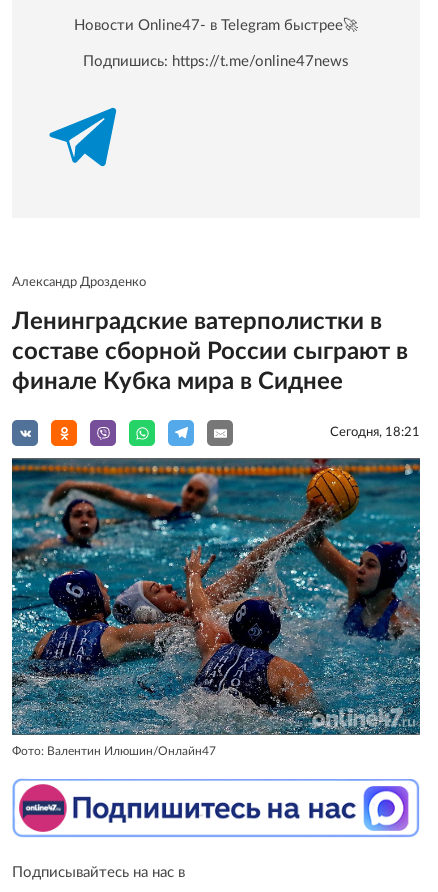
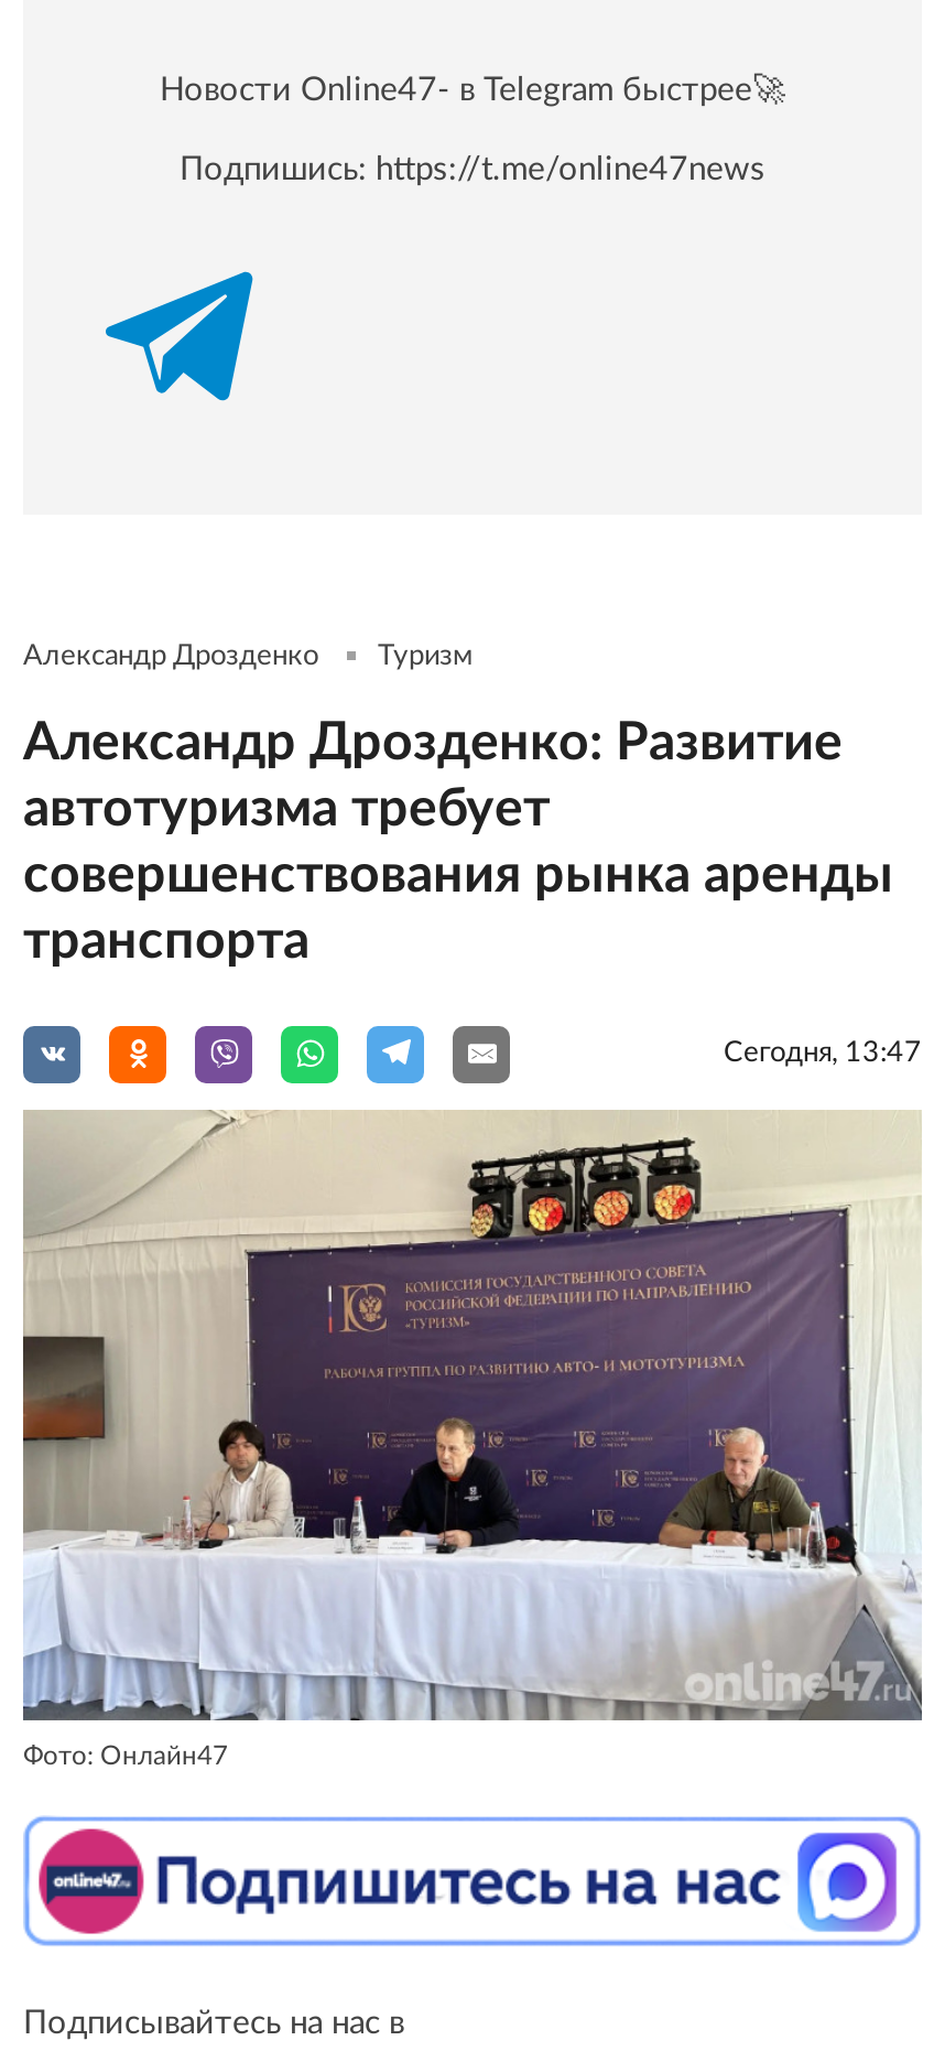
[12,310,420,439] Ленинградские ватерполистки в | составе сборной России сыграют в | финале Кубка мира в Сиднее | Сегодня, 18:21 -> [23,642,922,1067] Туризм | Александр Дрозденко: Развитие | автотуризма требует | совершенствования рынка аренды | транспорта | Сегодня, 13:47
[11,457,421,757] [image] | Фото: Валентин Илюшин/Oнлайн47 -> [21,1109,922,1770] [image] | Фото: Онлайн47

